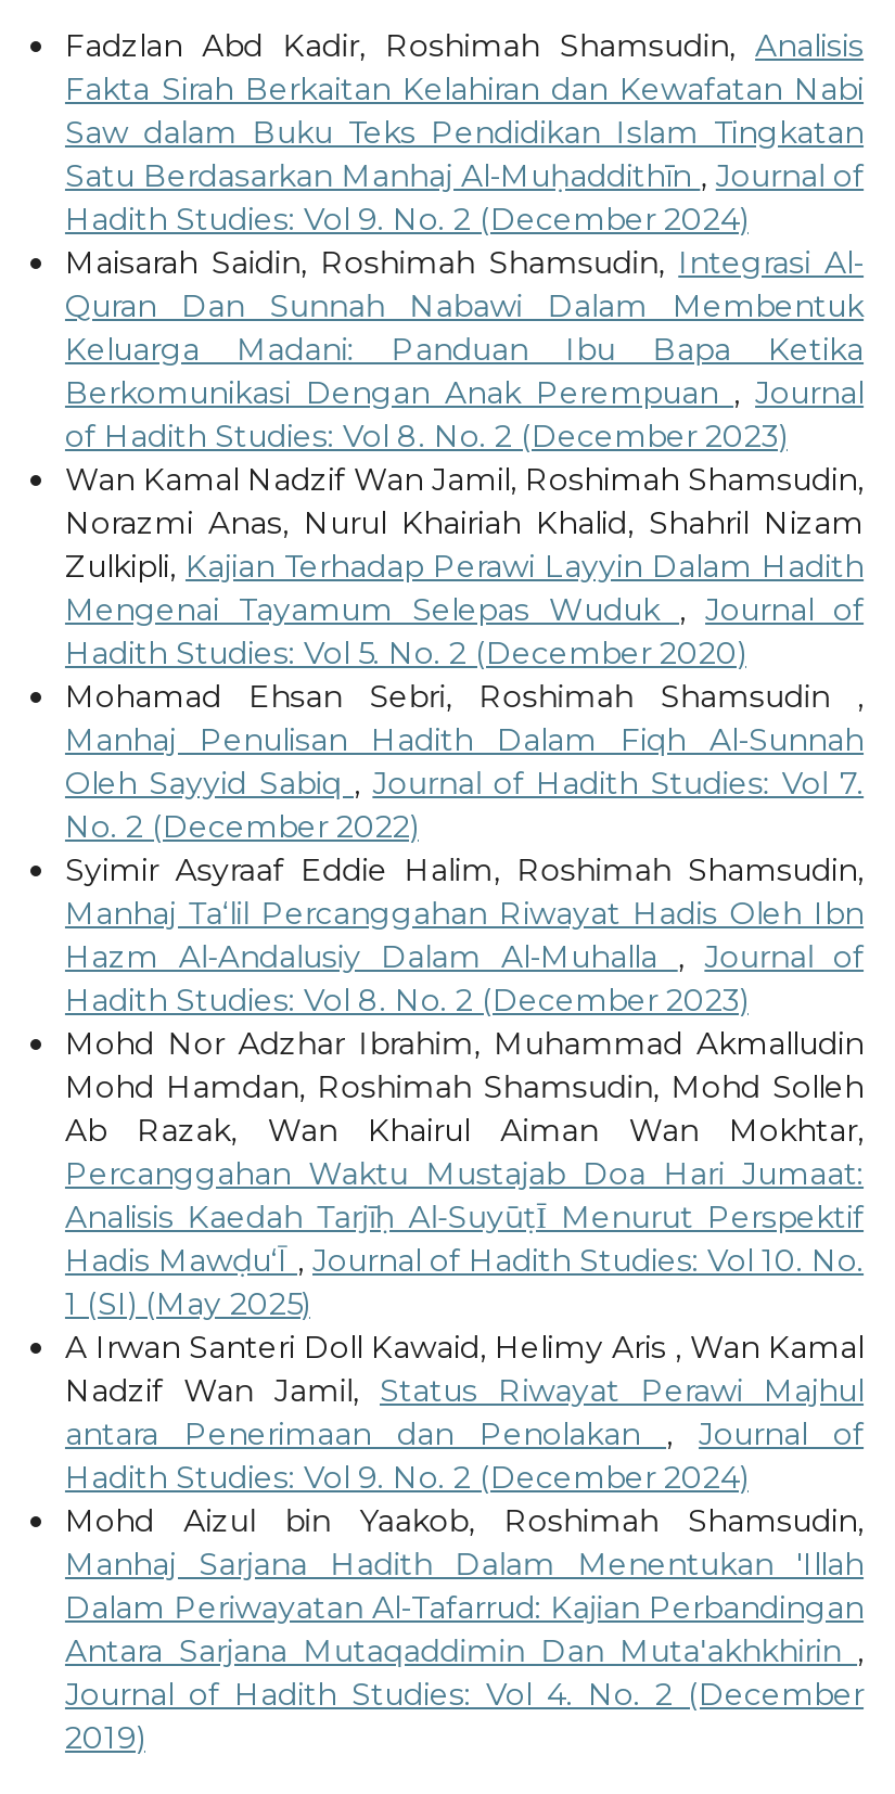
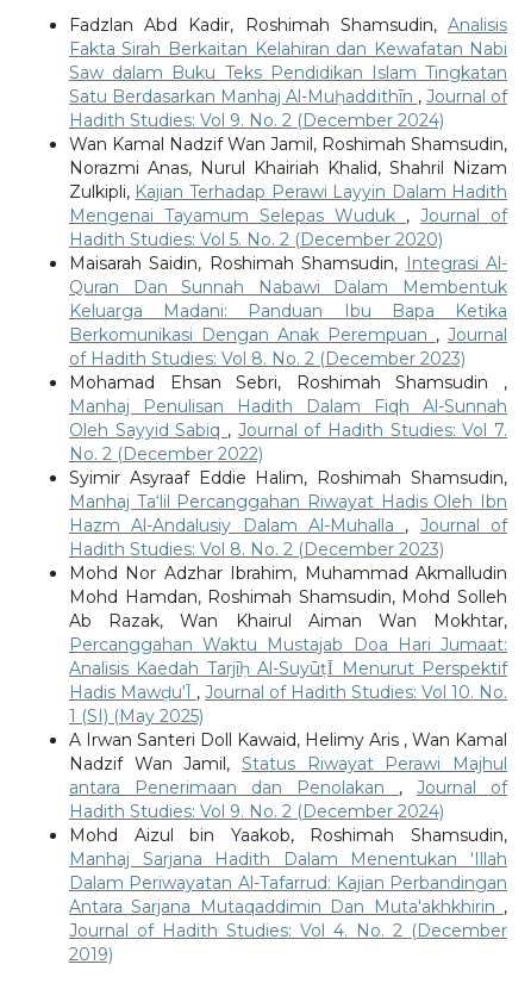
moved [65,243,864,455] -> [69,252,507,369]: Maisarah Saidin, Roshimah Shamsudin, Integrasi Al- | Quran Dan Sunnah Nabawi Dalam Membentuk | Keluarga Madani: Panduan Ibu Bapa Ketika | Berkomunikasi Dengan Anak Perempuan, Journal | of Hadith Studies: Vol 8. No. 2 (December 2023)
moved [65,459,864,672] -> [69,133,507,250]: Wan Kamal Nadzif Wan Jamil, Roshimah Shamsudin, | Norazmi Anas, Nurul Khairiah Khalid, Shahril Nizam | Zulkipli, Kajian Terhadap Perawi Layyin Dalam Hadith | Mengenai Tayamum Selepas Wuduk, Journal of | Hadith Studies: Vol 5. No. 2 (December 2020)

